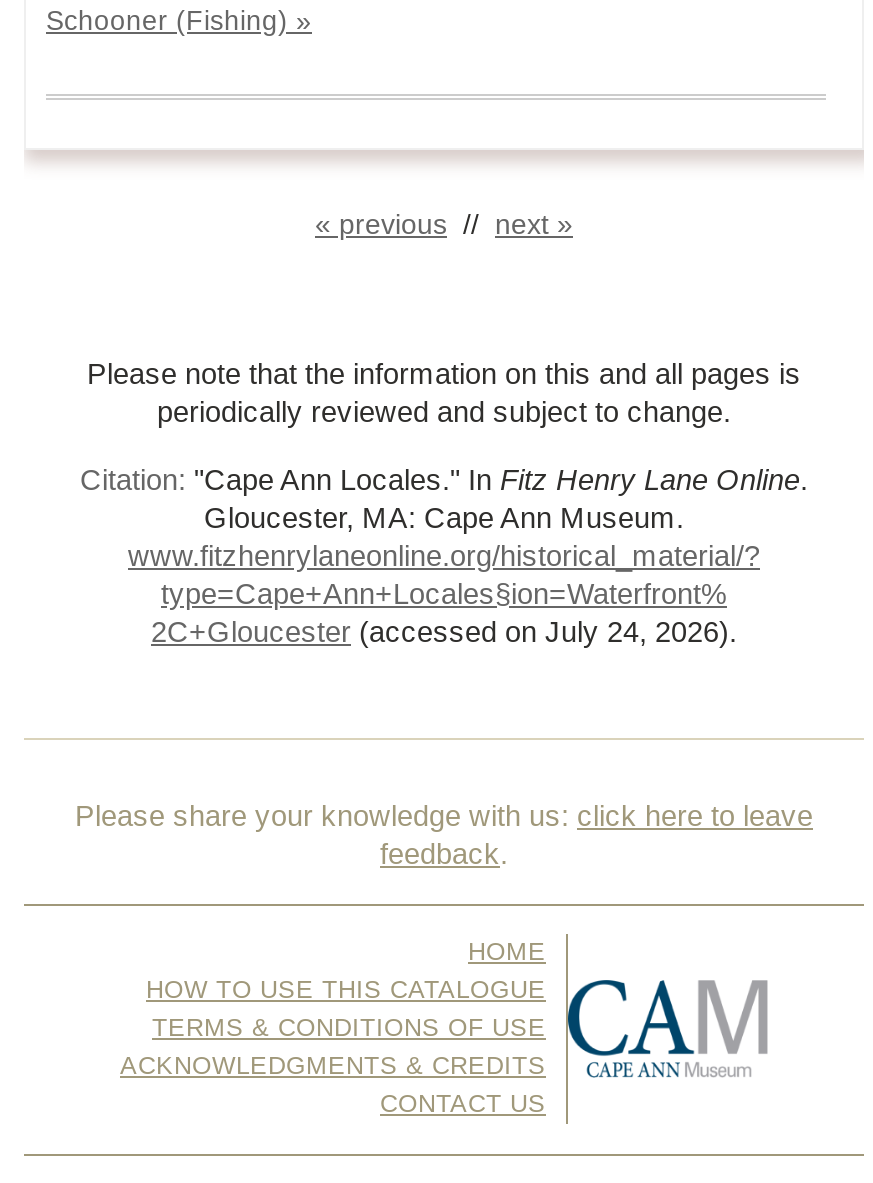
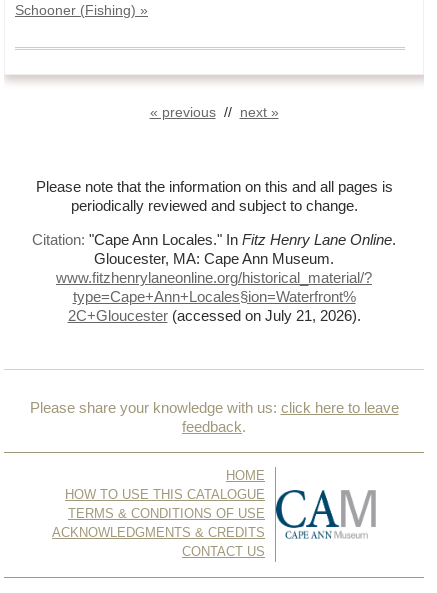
[151,616,737,648] 2C+Gloucester (accessed on July 24, 2026). -> [67,308,360,324] 2C+Gloucester (accessed on July 21, 2026).

